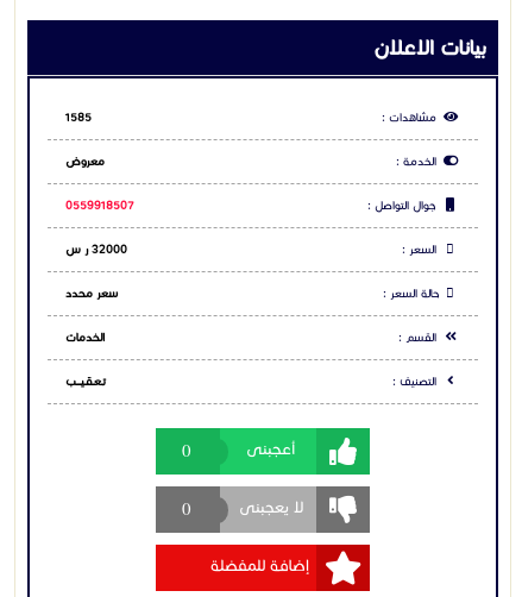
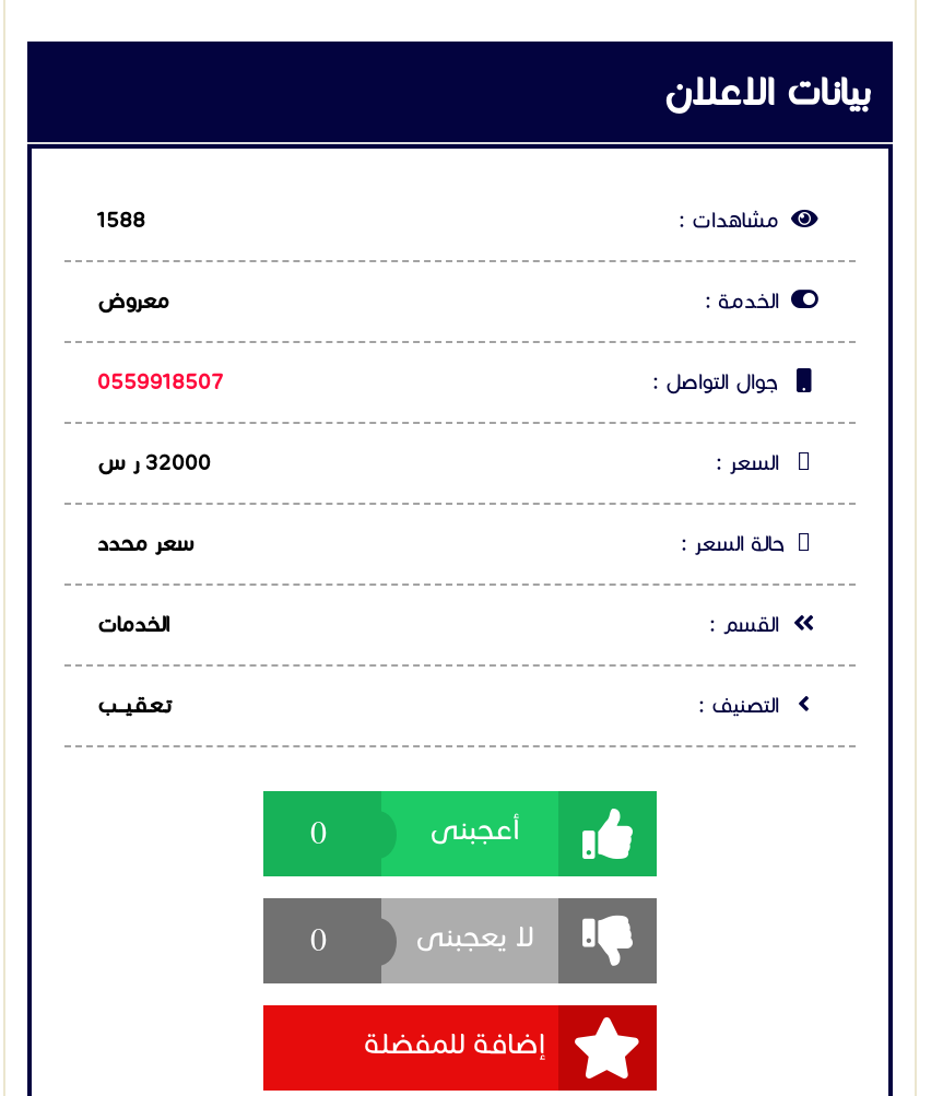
[65,110,92,125] 1585 -> [97,207,145,233] 1588

